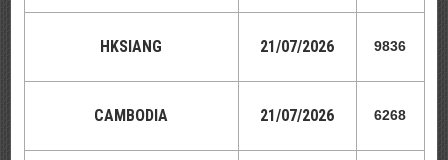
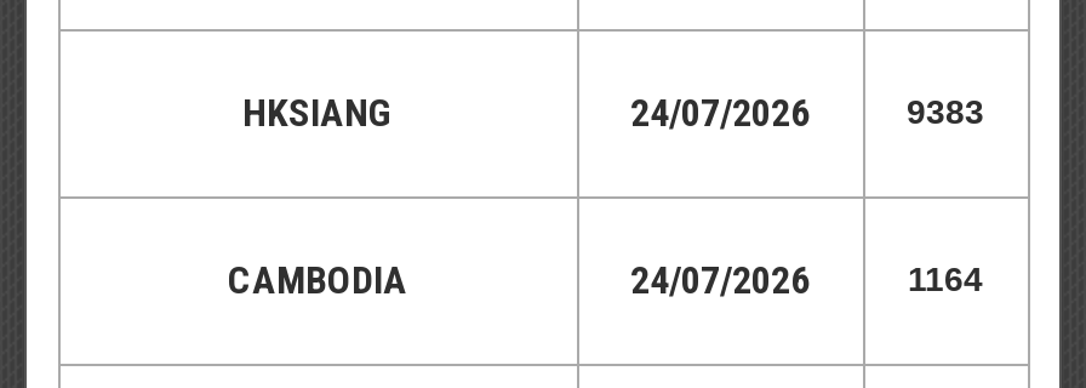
[260,37,334,56] 21/07/2026 -> [630,91,810,137] 24/07/2026
[374,38,406,54] 9836 -> [907,93,984,132] 9383
[260,106,334,125] 21/07/2026 -> [630,258,810,304] 24/07/2026
[374,107,406,123] 6268 -> [908,261,983,299] 1164

